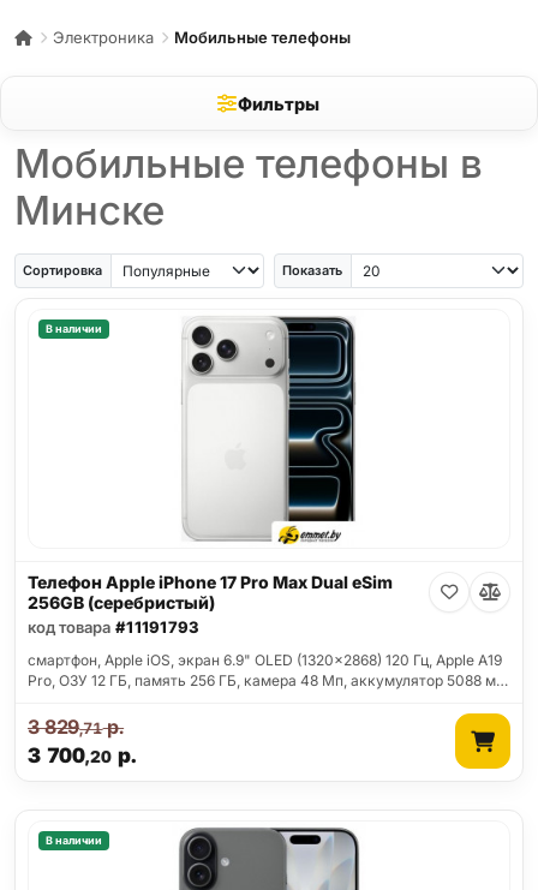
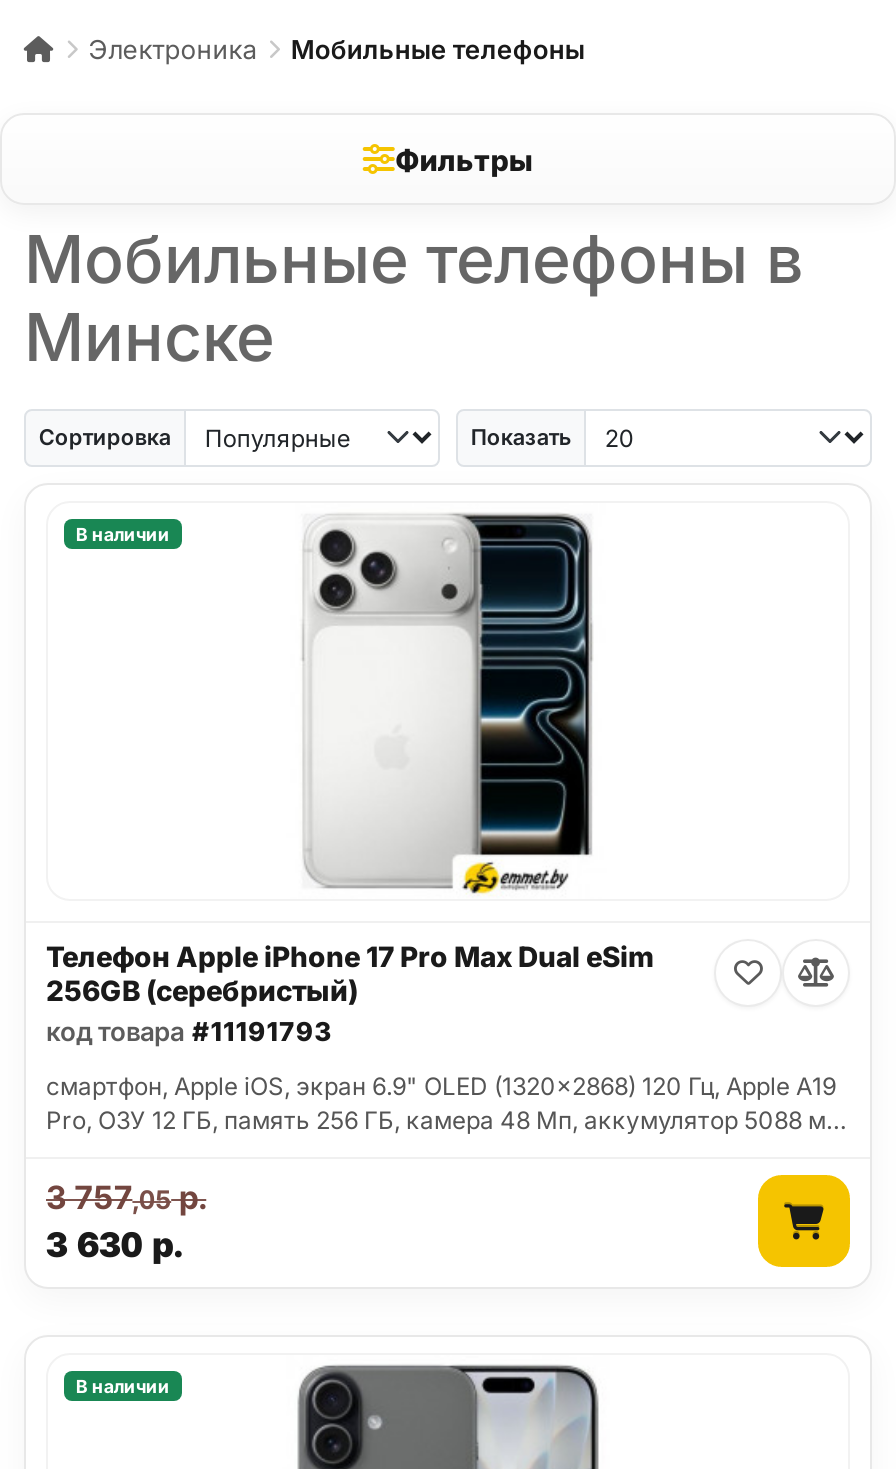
[28,715,124,739] 3 829,71р. -> [46,1178,206,1218] 3 757,05р.
[28,744,137,768] 3 700,20 р. -> [46,1226,183,1266] 3 630 р.

